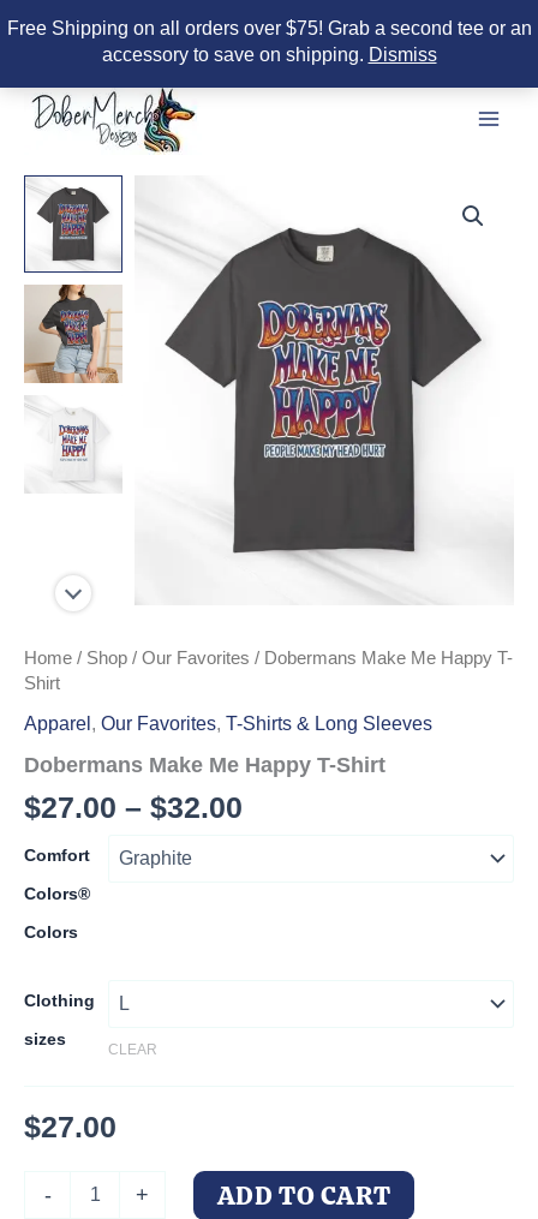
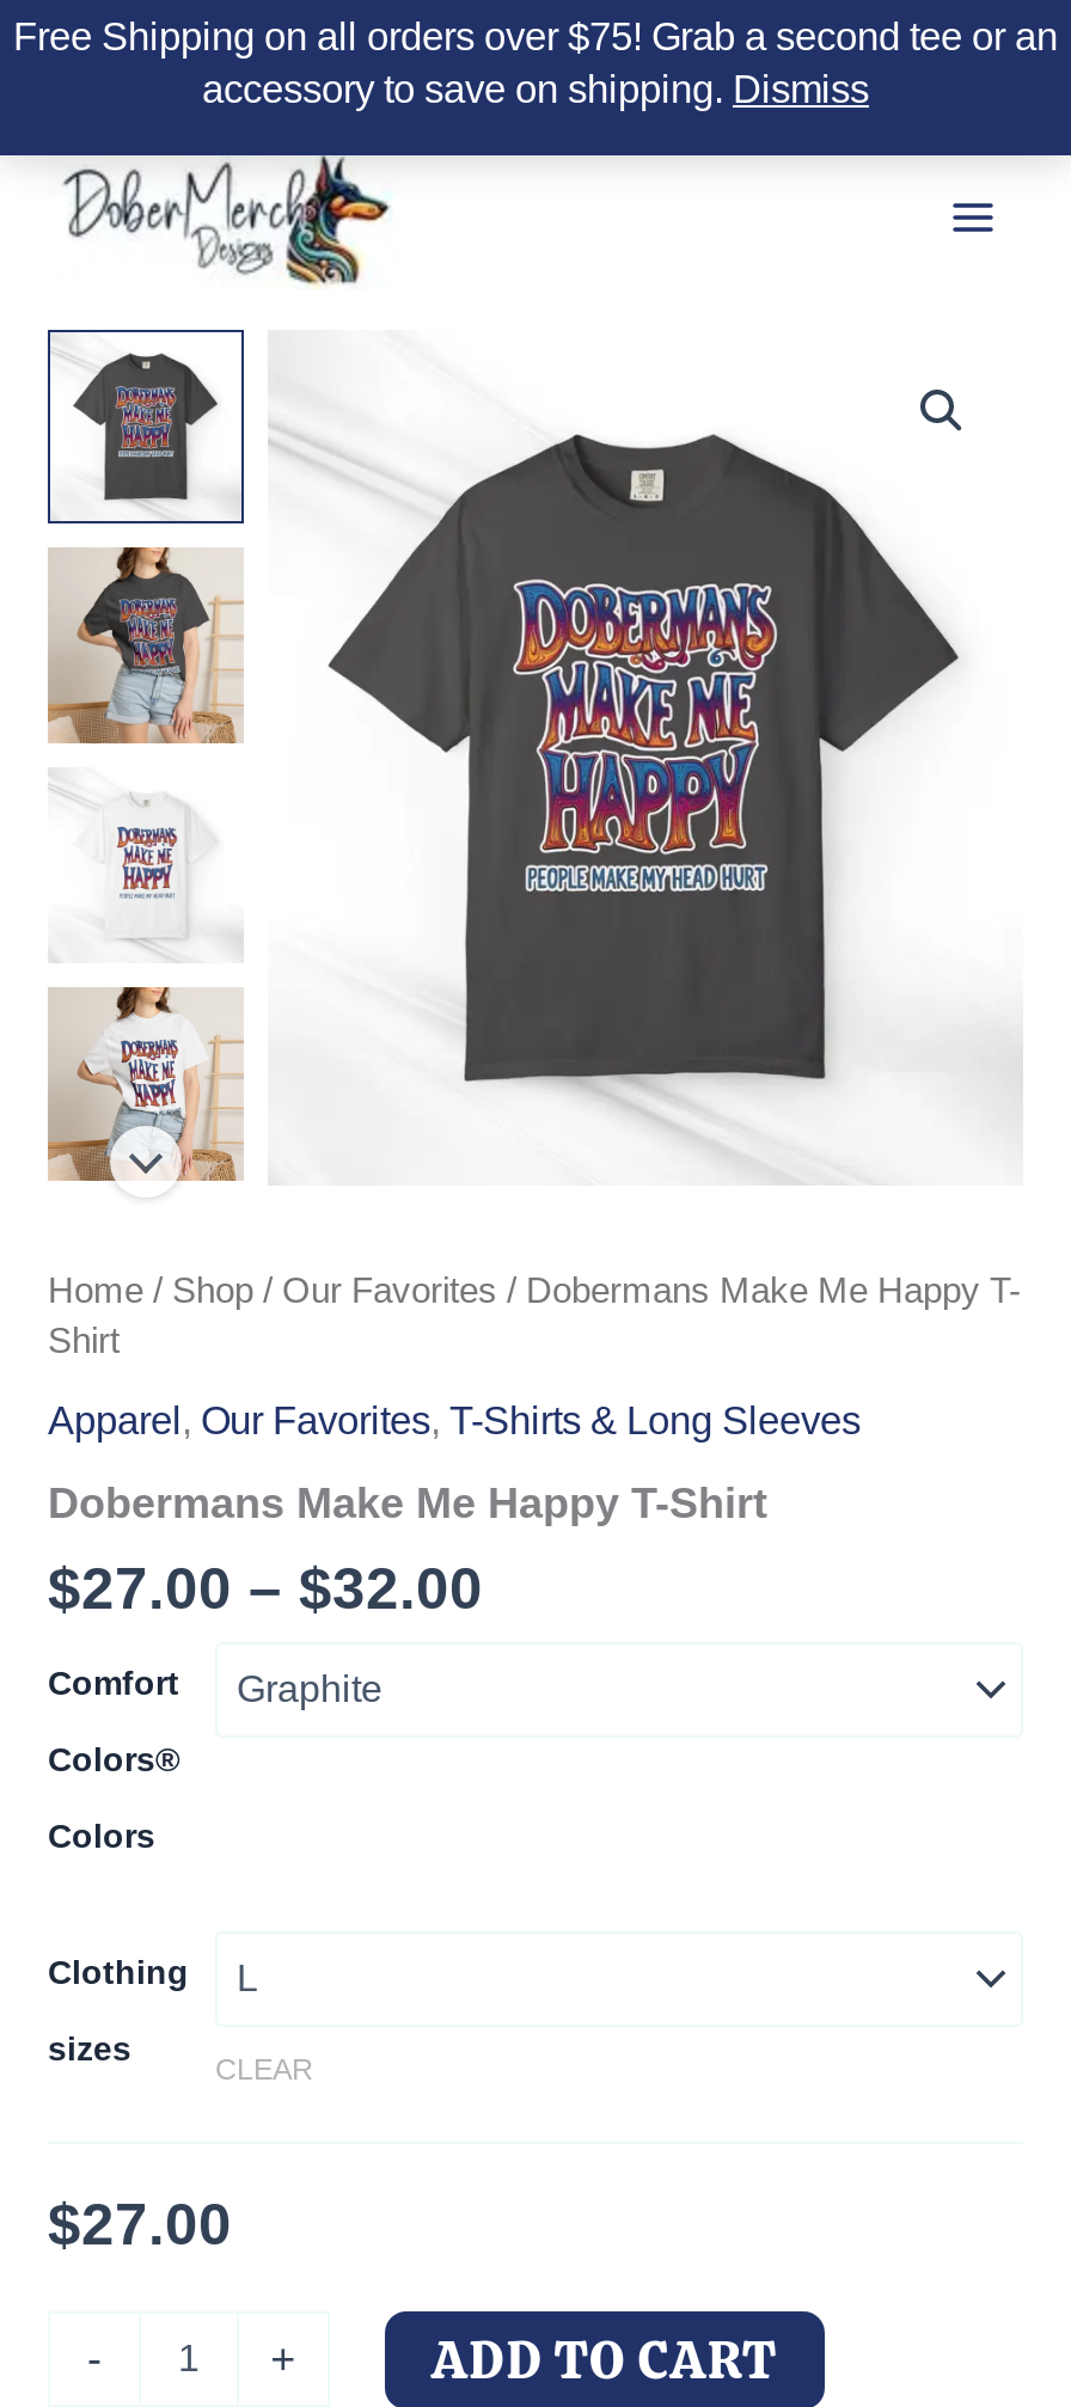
none -> [45,985,244,1183] [image]

